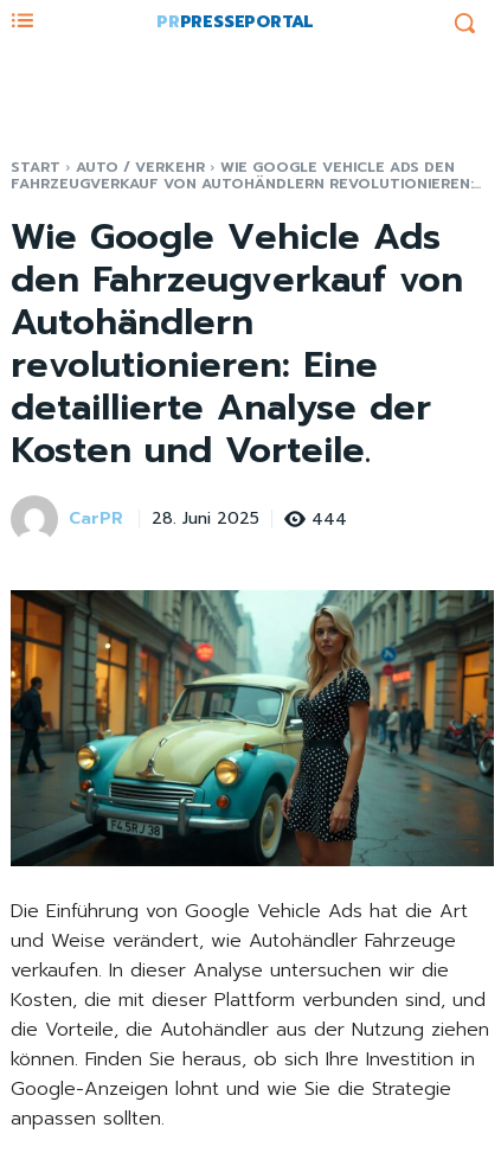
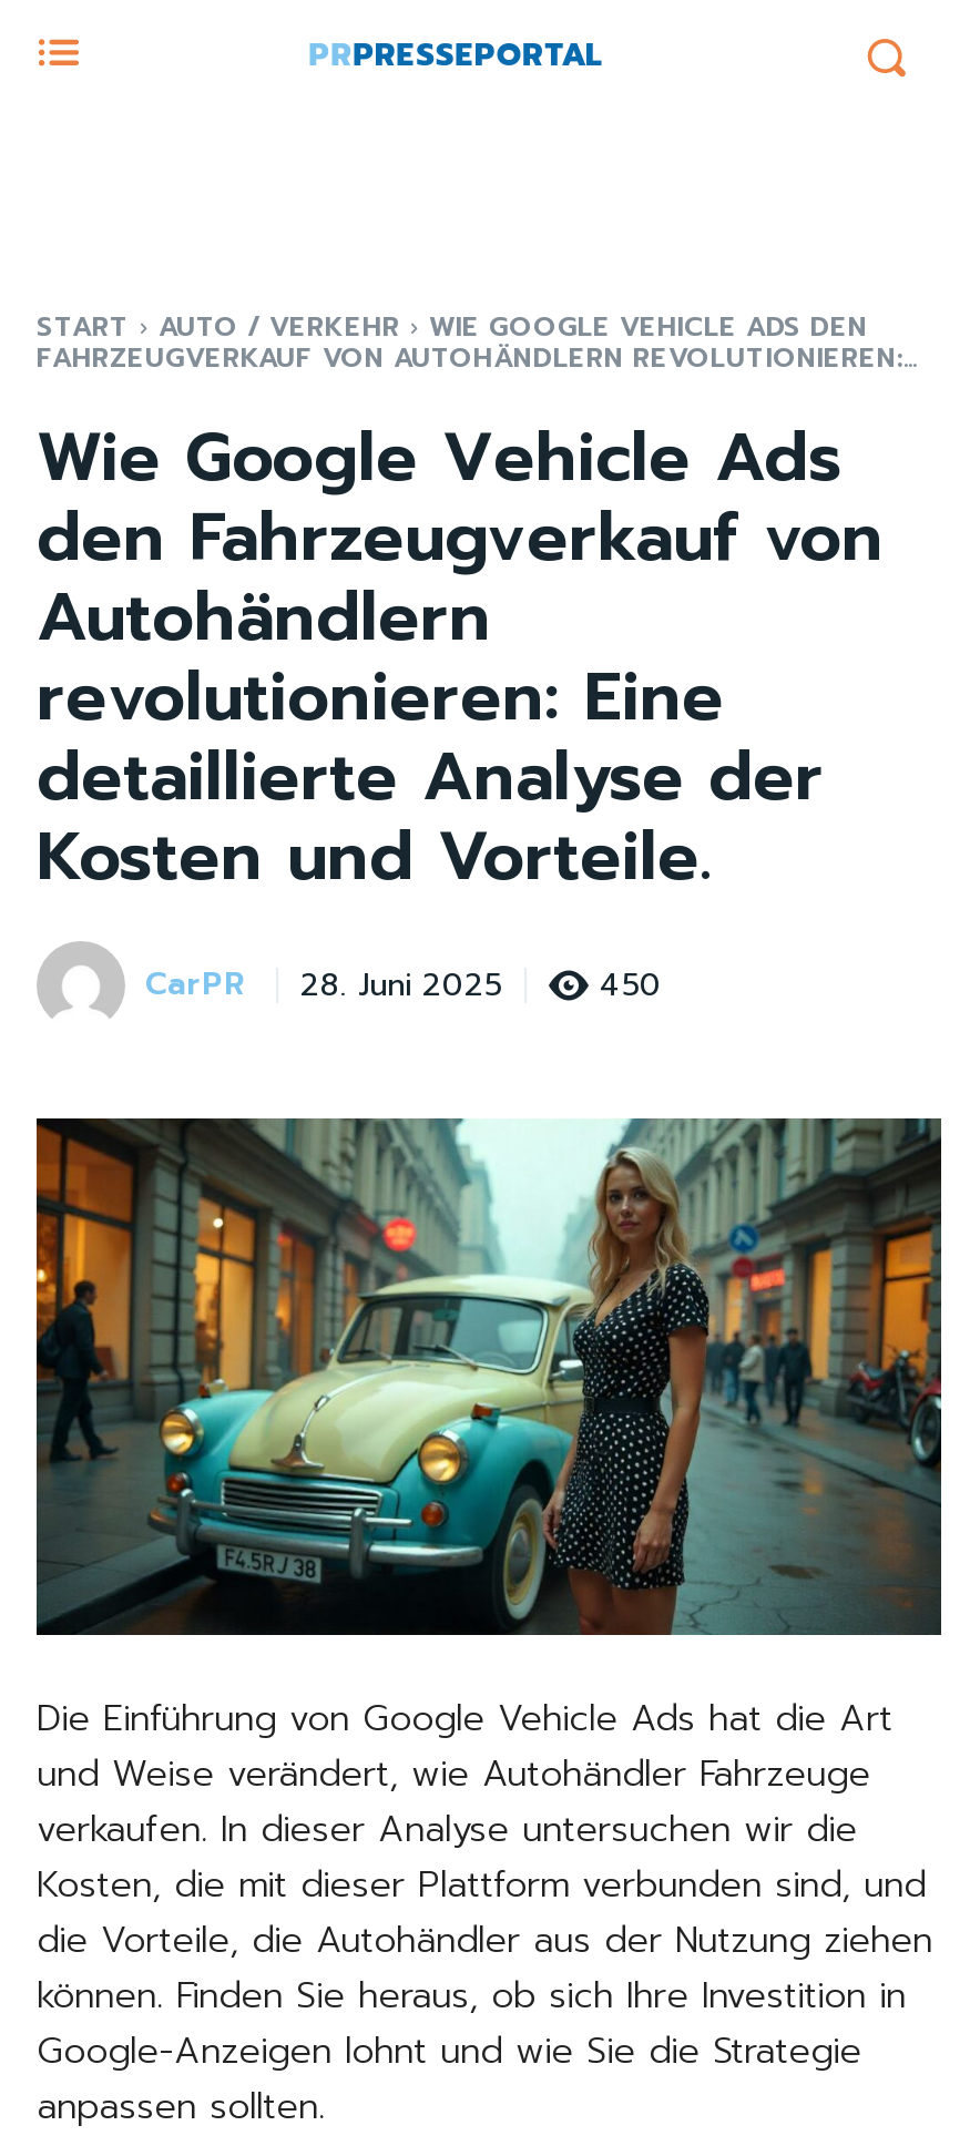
[311,506,347,531] 444 -> [600,961,662,1008] 450

